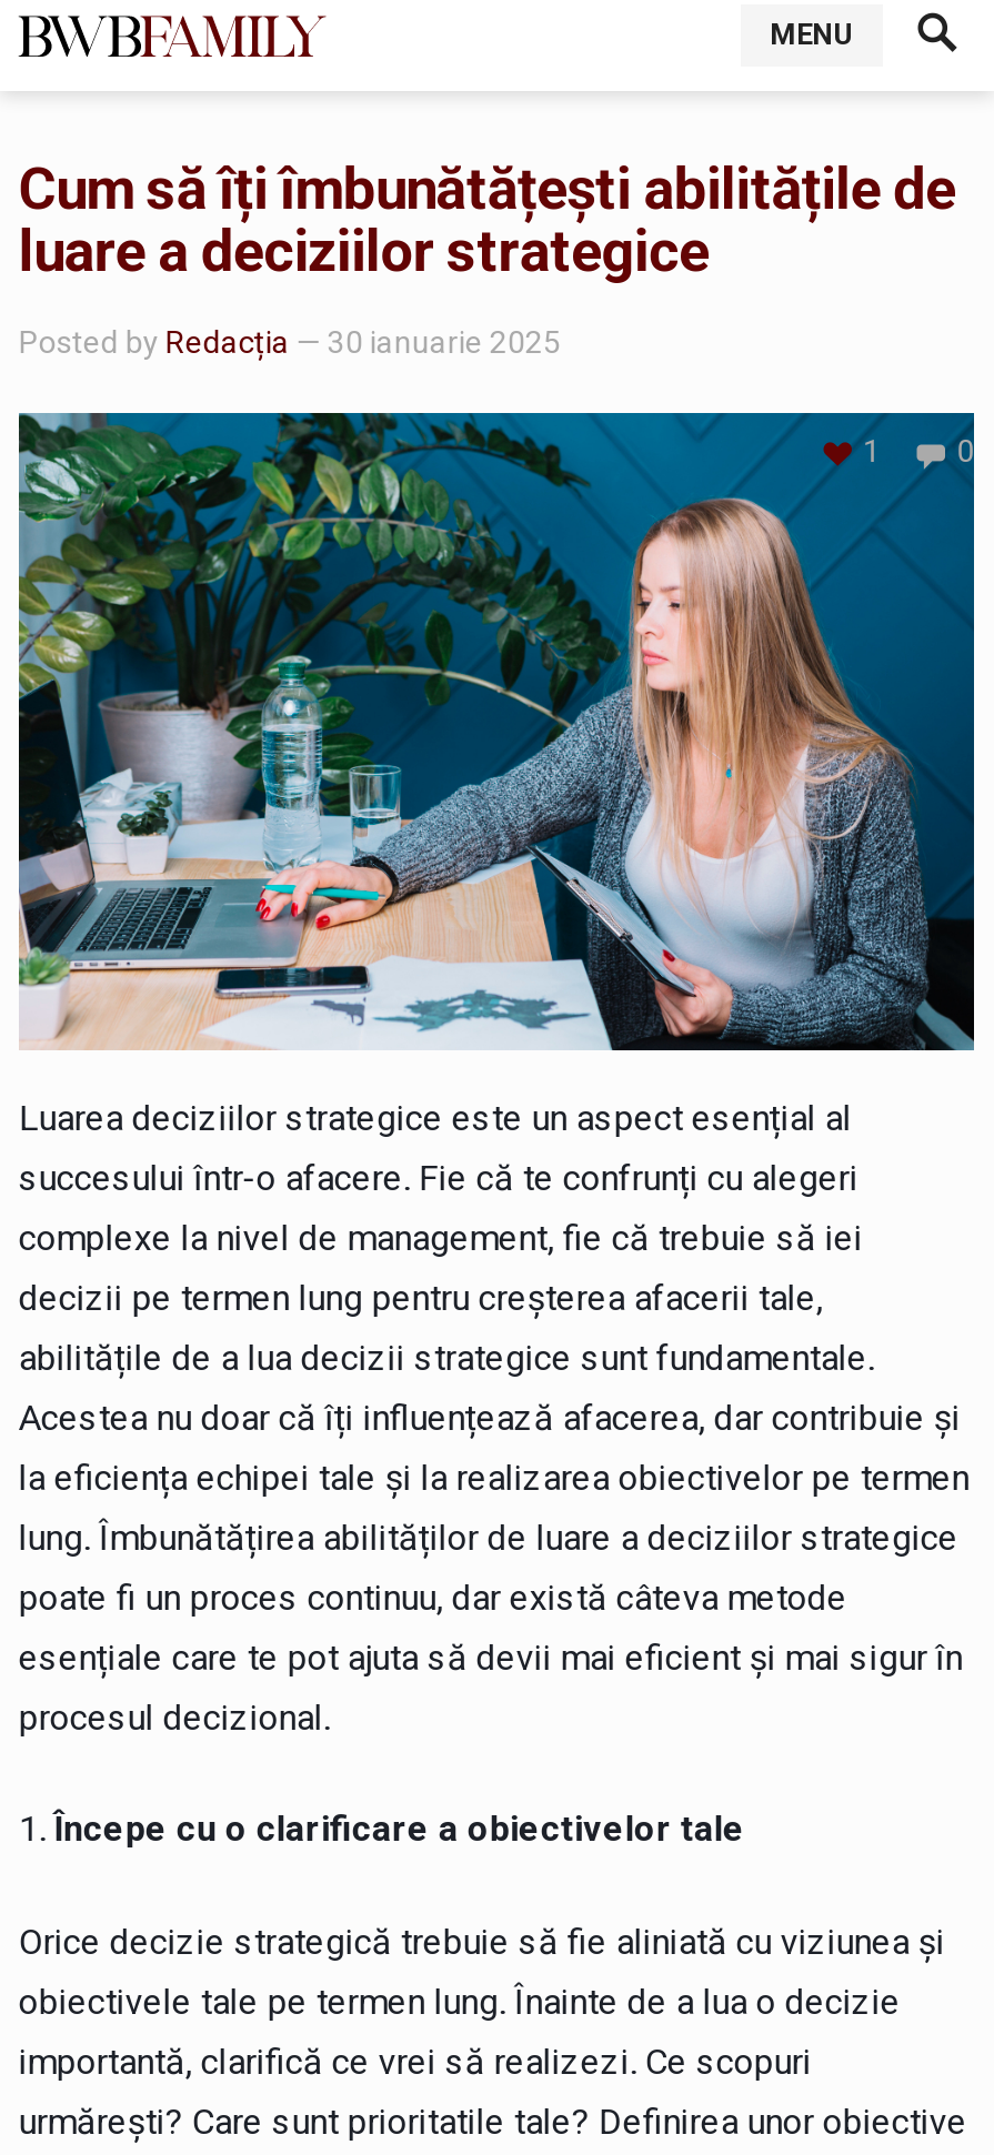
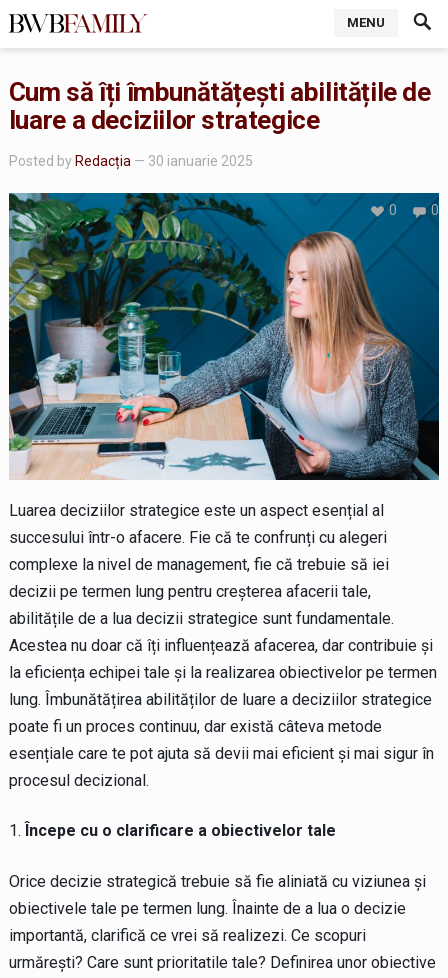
[863,433,881,469] 1 -> [389,202,397,218] 0

